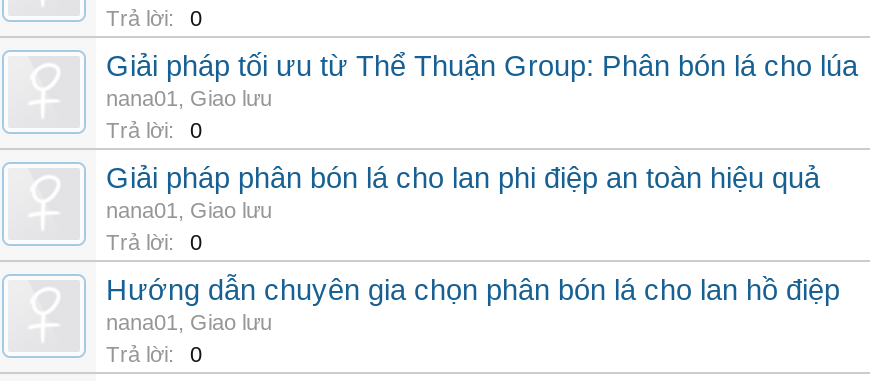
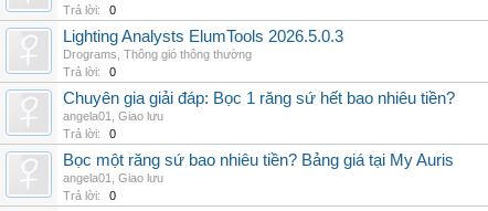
[106,50,858,110] Giải pháp tối ưu từ Thể Thuận Group: Phân bón lá cho lúa | nana01, Giao lưu -> [63,28,343,61] Lighting Analysts ElumTools 2026.5.0.3 | Drograms, Thông gió thông thường
[106,162,820,222] Giải pháp phân bón lá cho lan phi điệp an toàn hiệu quả | nana01, Giao lưu -> [63,89,455,123] Chuyên gia giải đáp: Bọc 1 răng sứ hết bao nhiêu tiền? | angela01, Giao lưu
[106,274,840,334] Hướng dẫn chuyên gia chọn phân bón lá cho lan hồ điệp | nana01, Giao lưu -> [63,151,454,184] Bọc một răng sứ bao nhiêu tiền? Bảng giá tại My Auris | angela01, Giao lưu

